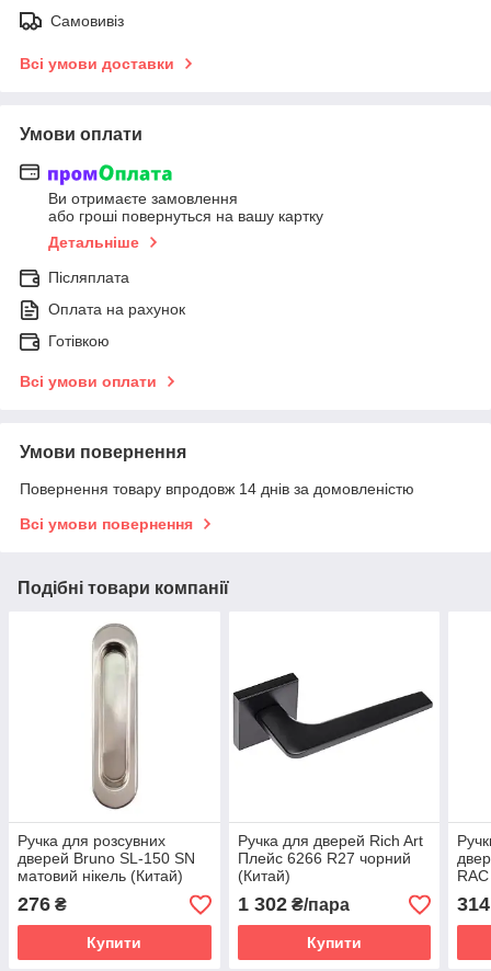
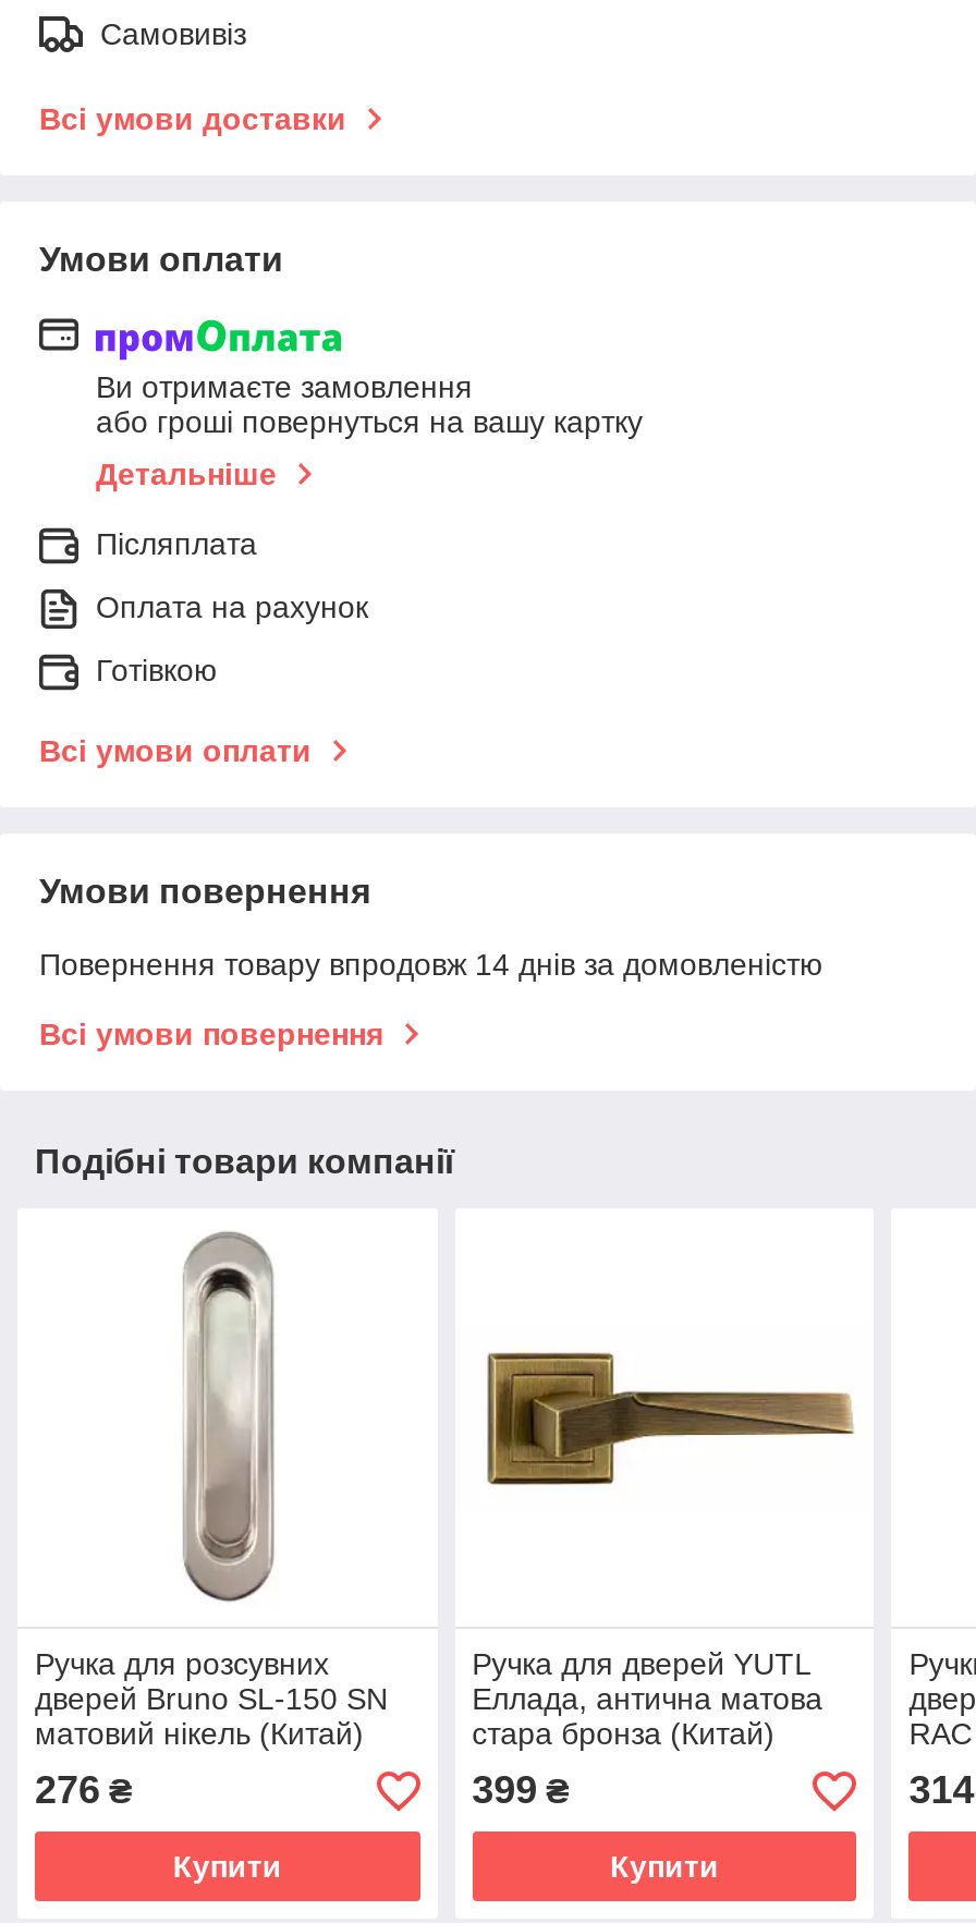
[232,672,434,759] [image] -> [464,1330,861,1500] [image]
[237,832,423,915] Ручка для дверей Rich Art | Плейс 6266 R27 чорний | (Китай) | 1 302 ₴/пара -> [472,1647,823,1813] Ручка для дверей YUTL | Еллада, антична матова | стара бронза (Китай) | 399 ₴

